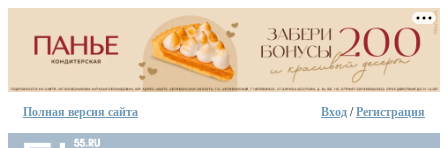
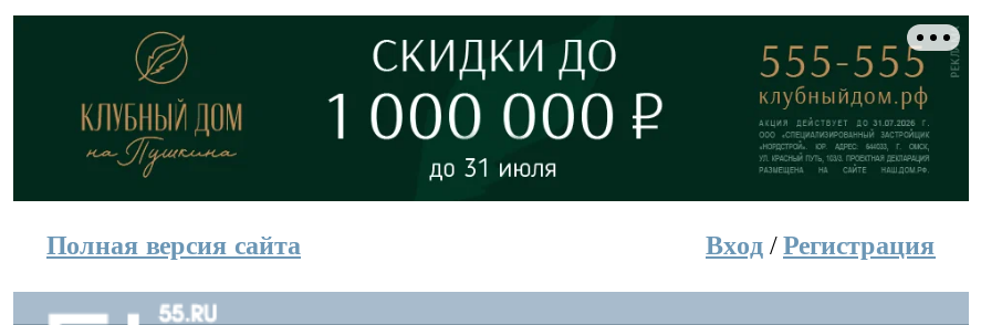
[8,8,440,92] [image] -> [11,13,971,203] [image]

